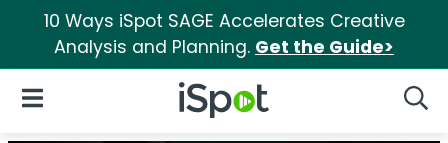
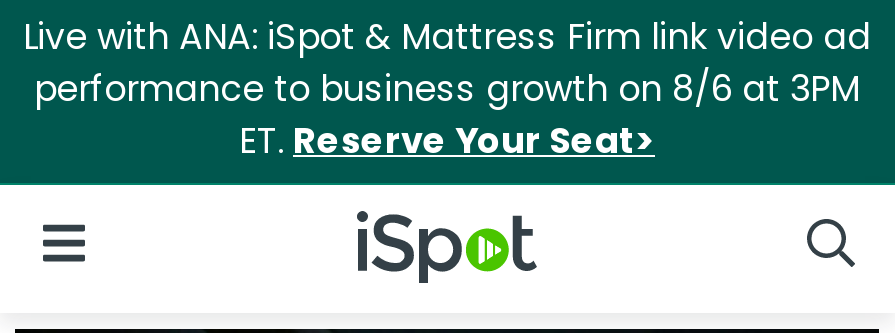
[43,9,404,59] 10 Ways iSpot SAGE Accelerates Creative | Analysis and Planning. Get the Guide> -> [23,13,871,165] Live with ANA: iSpot & Mattress Firm link video ad | performance to business growth on 8/6 at 3PM | ET. Reserve Your Seat>

